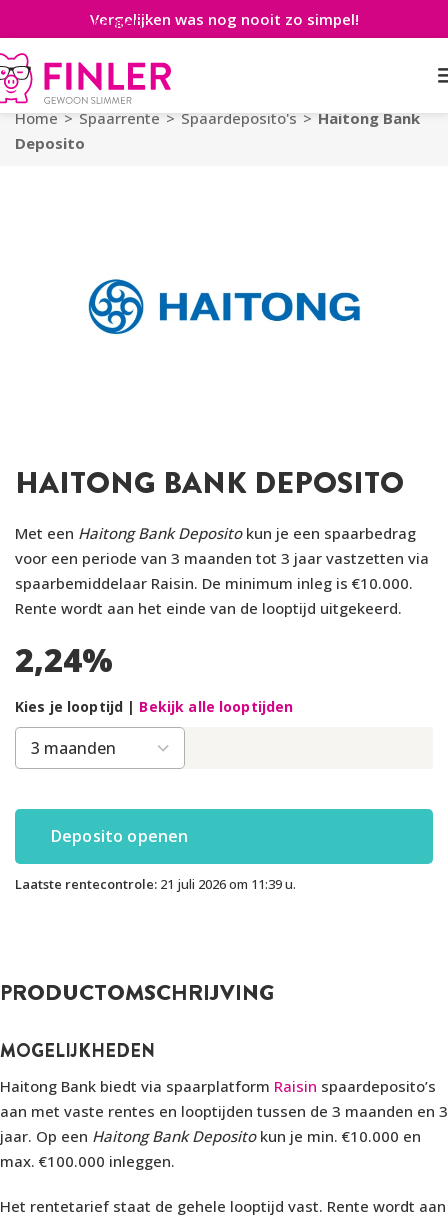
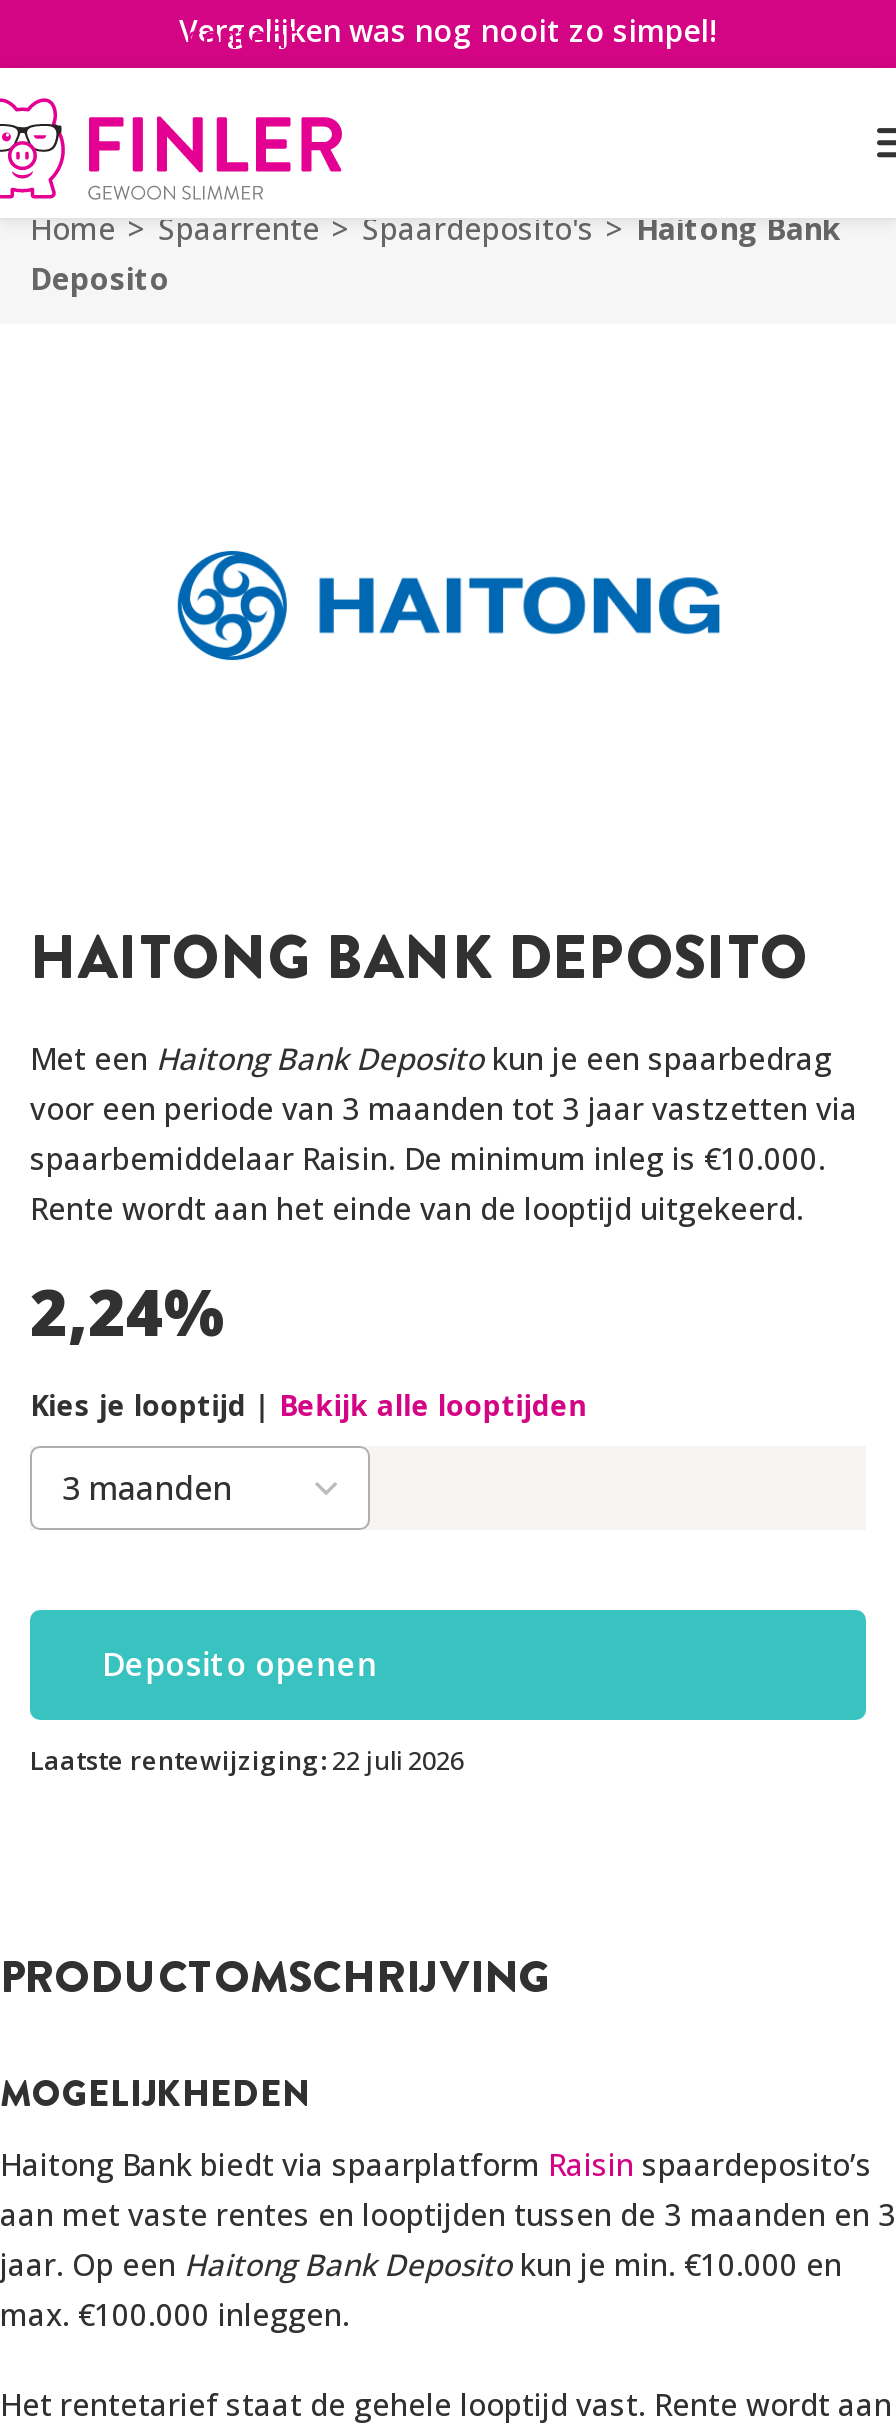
[15,875,296,893] Laatste rentecontrole: 21 juli 2026 om 11:39 u. -> [30,1742,464,1778] Laatste rentewijziging: 22 juli 2026

